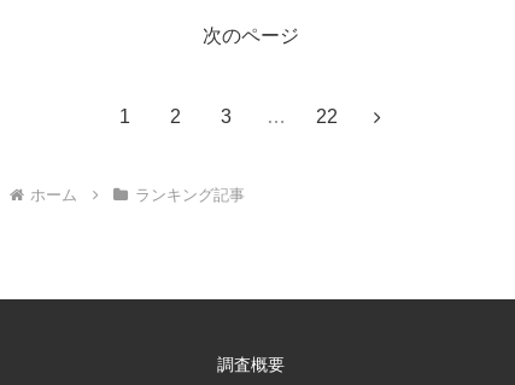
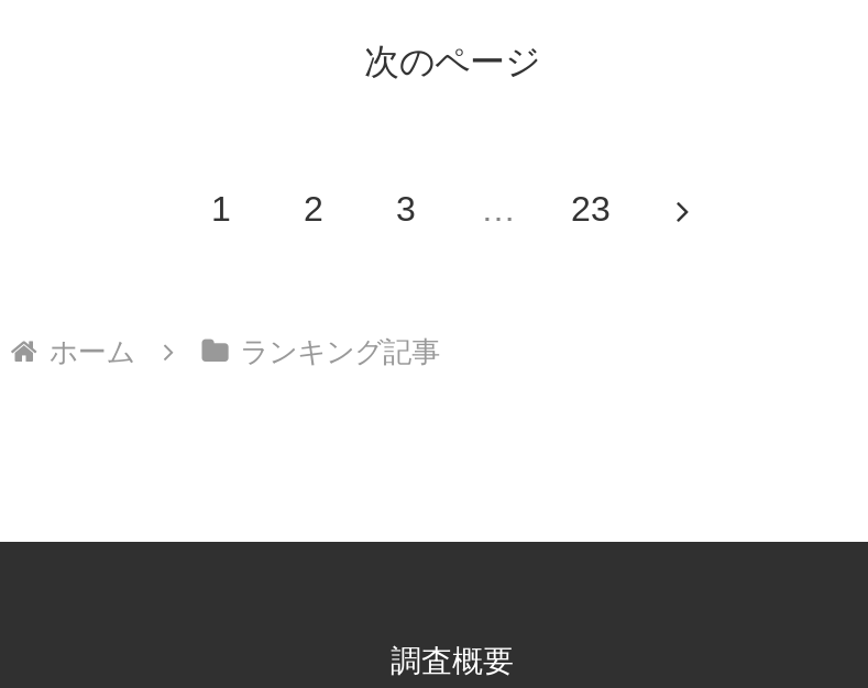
[316,106,338,127] 22 -> [571,191,611,228] 23

